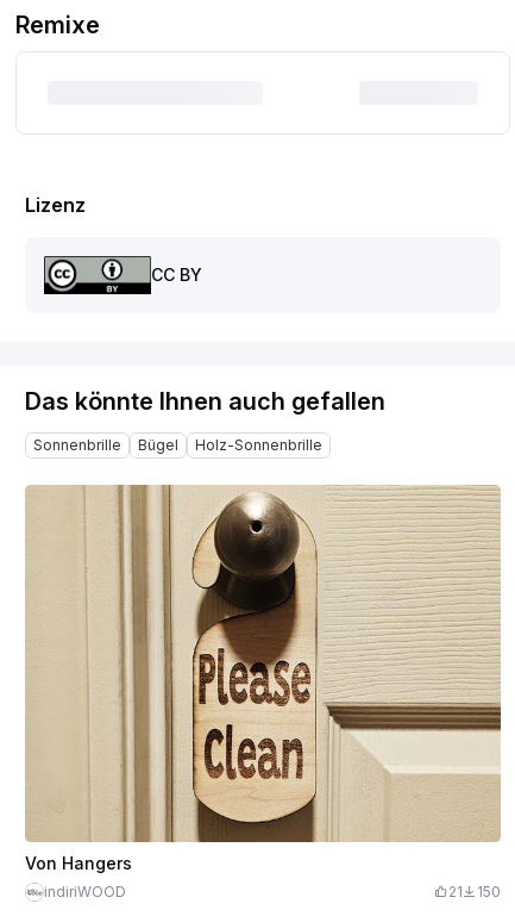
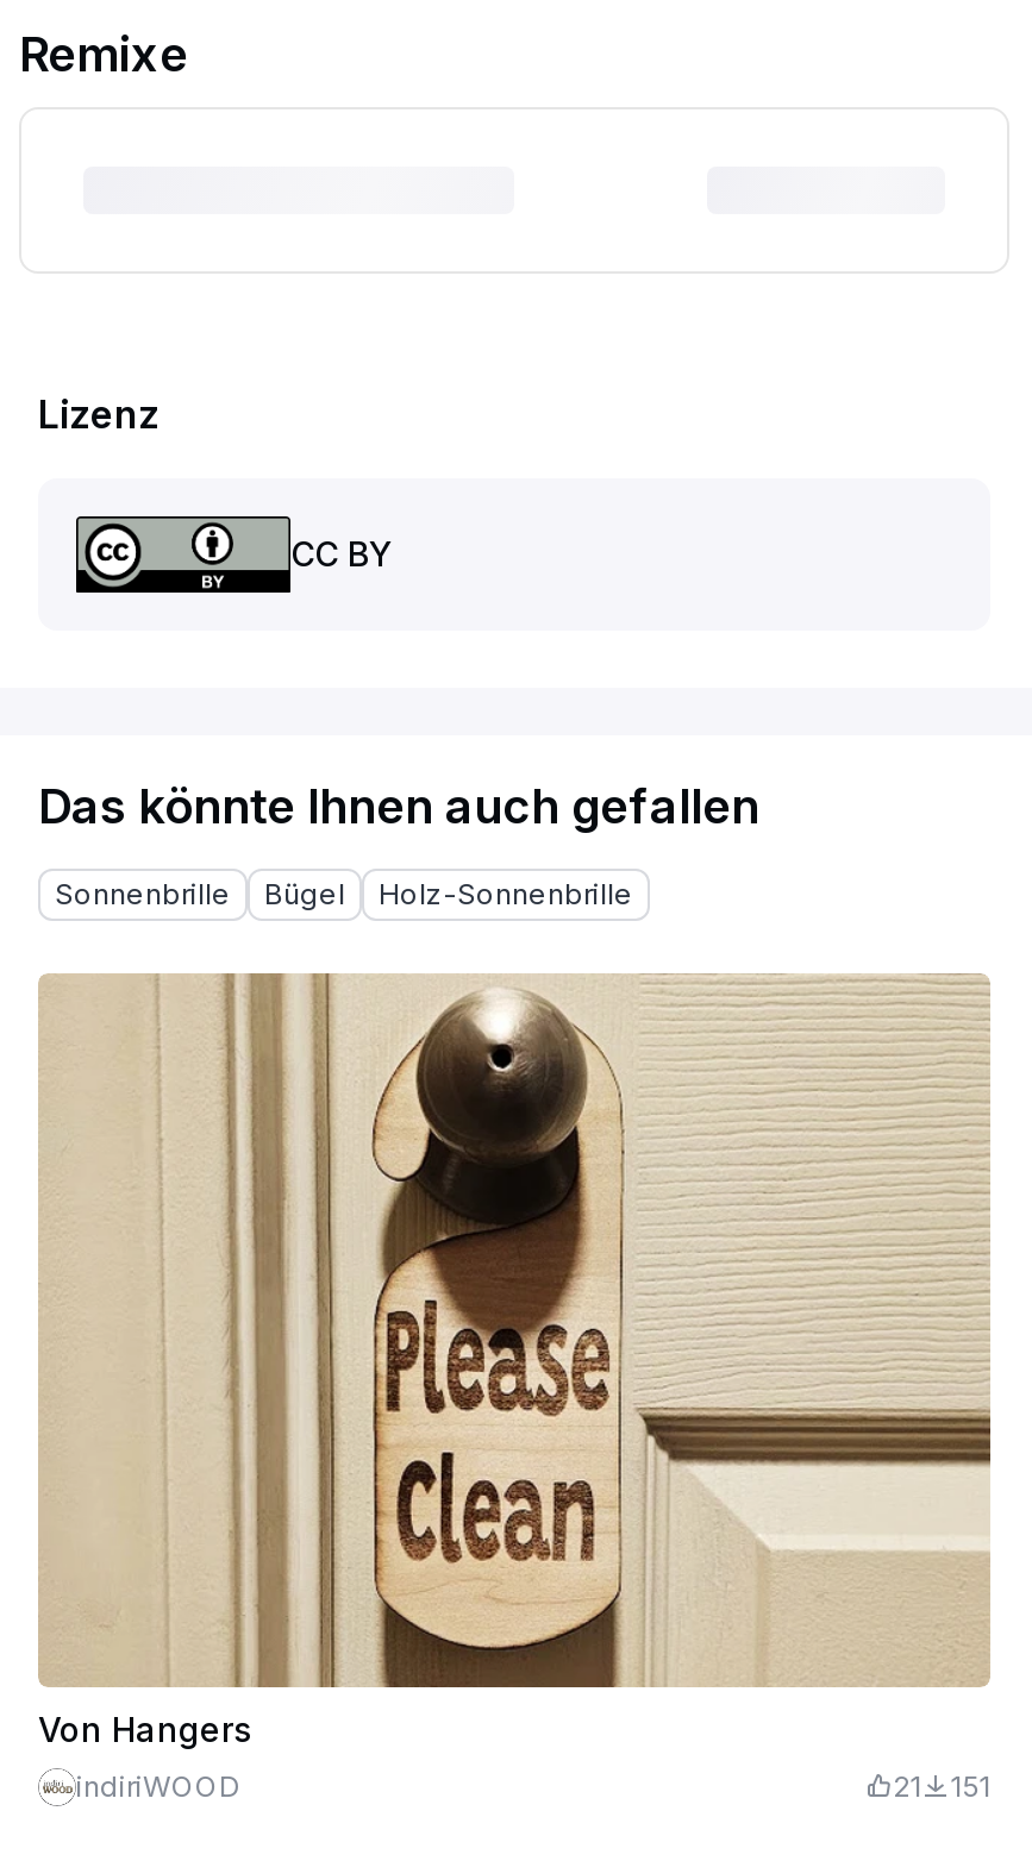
[448,882,501,900] 21 150 -> [893,1768,990,1803] 21 151

